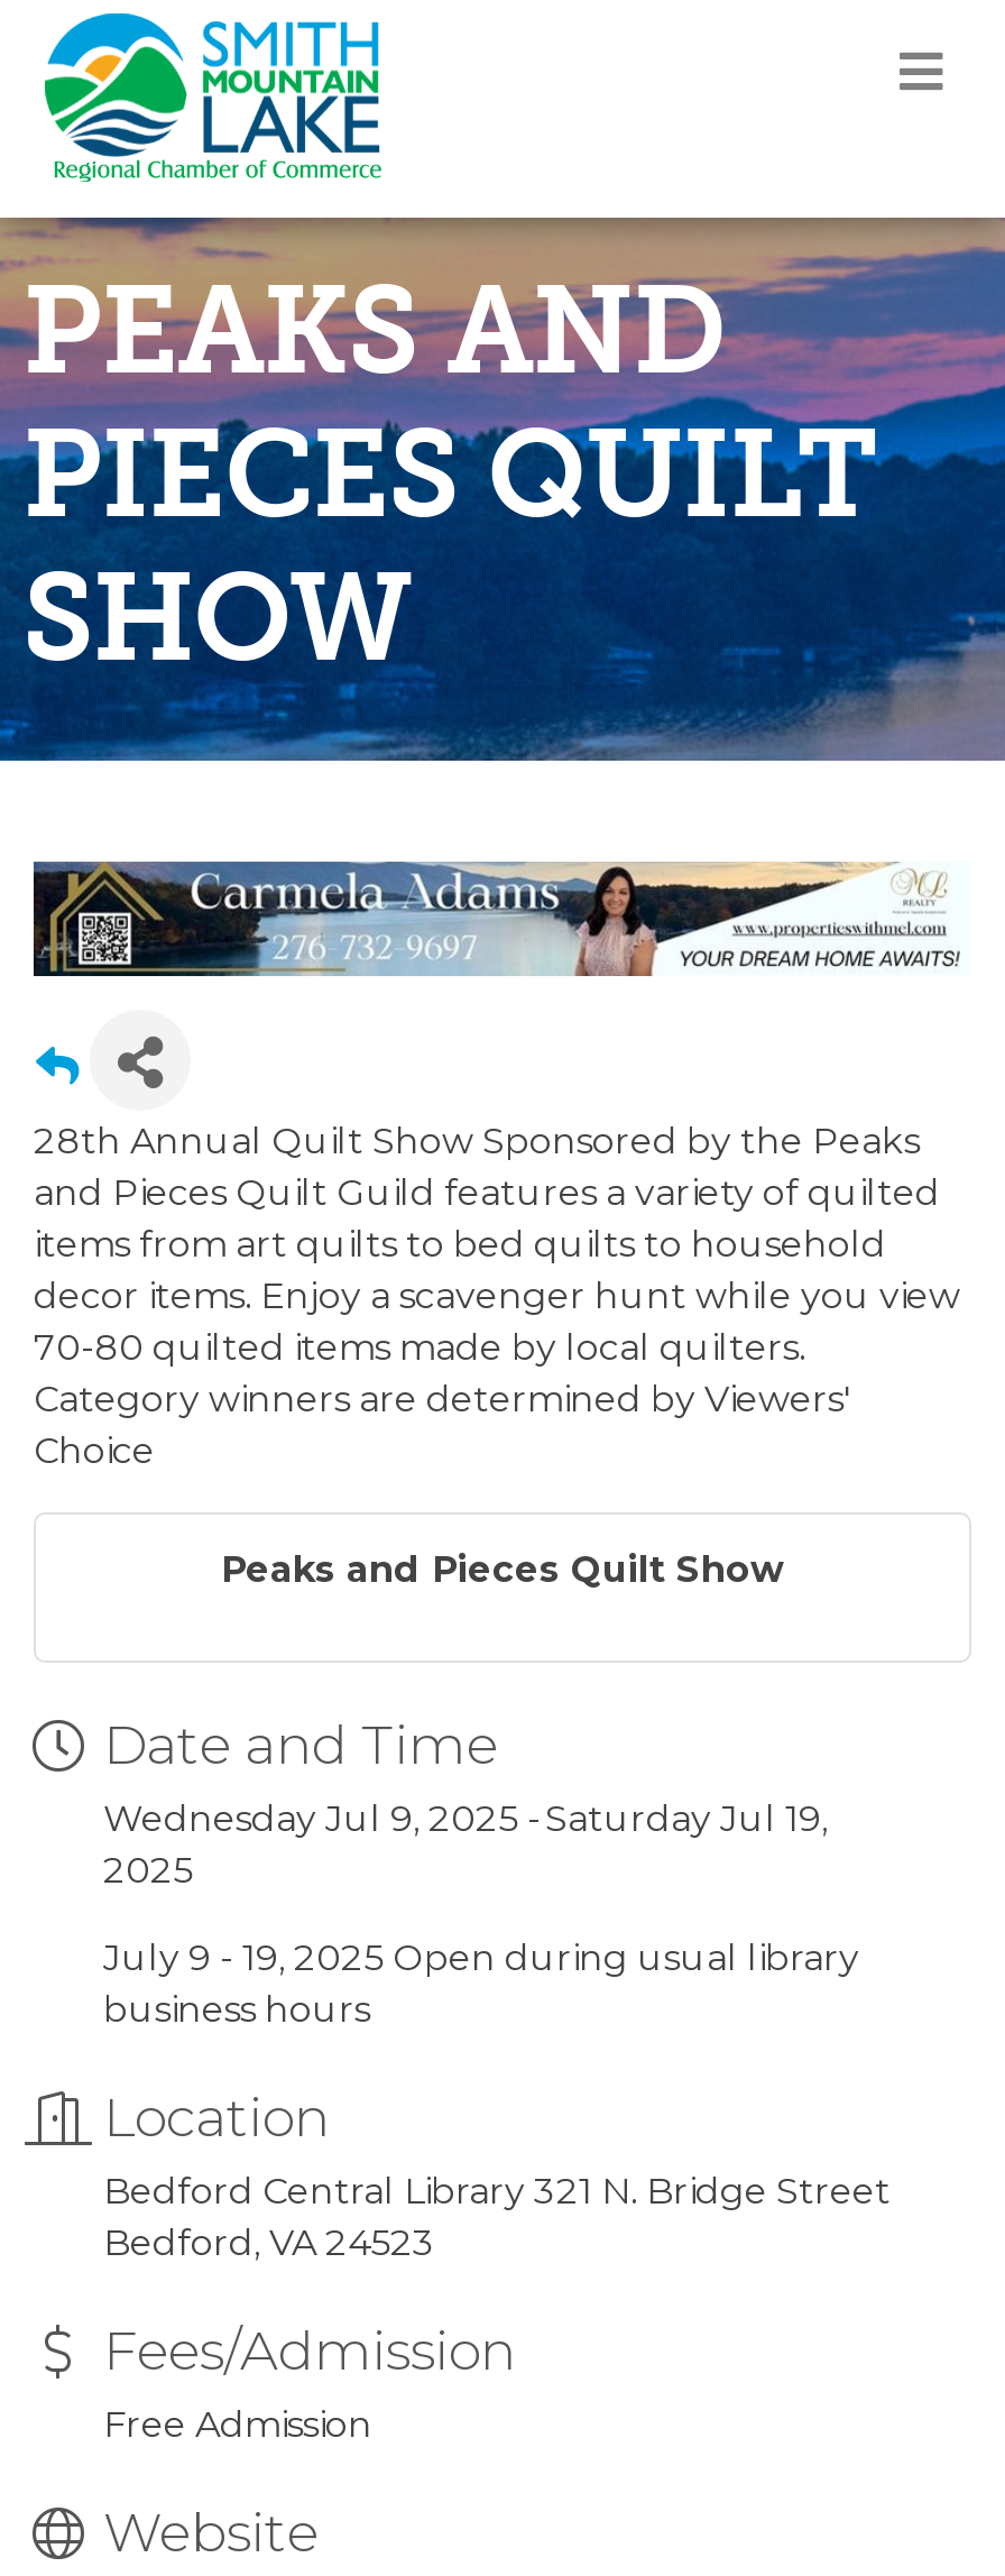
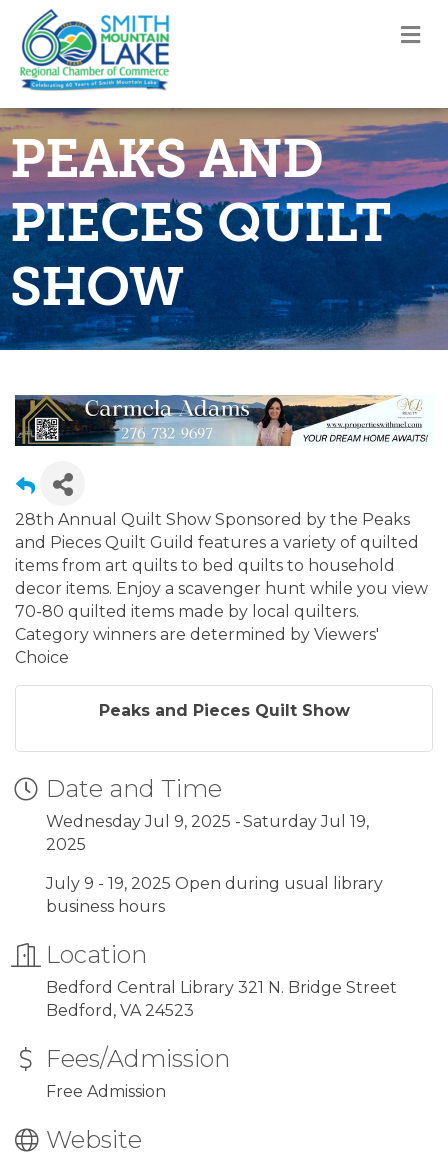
[43,11,384,180] [image] -> [19,9,170,91] [image]

